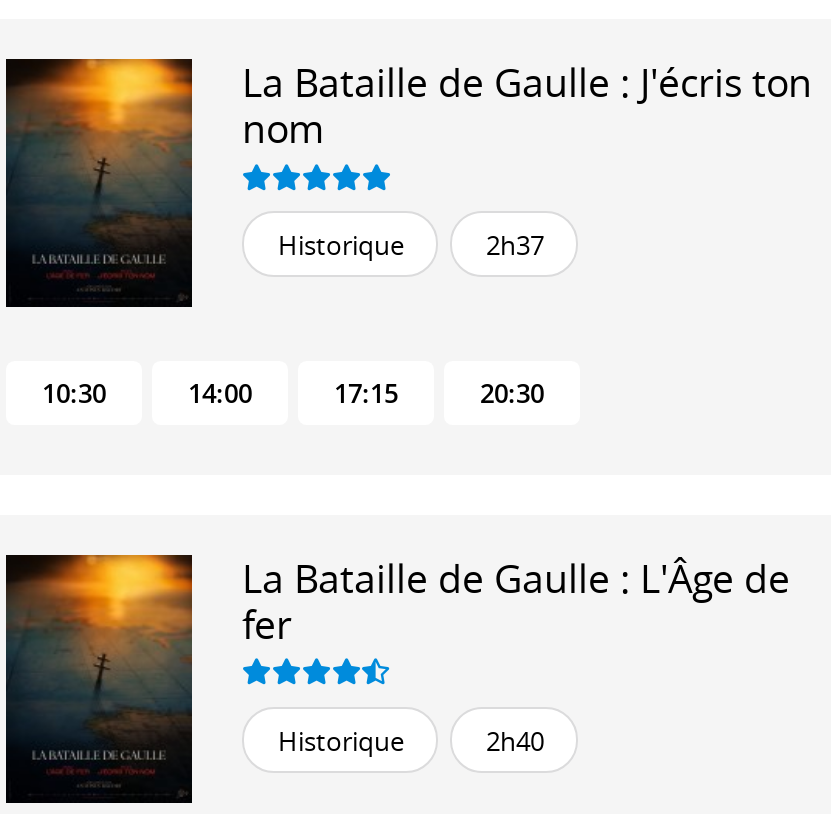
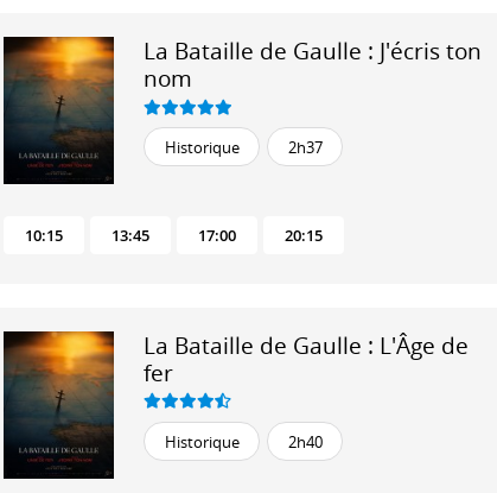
[42,374,106,410] 10:30 -> [25,224,63,246] 10:15
[188,374,252,410] 14:00 -> [111,224,149,246] 13:45
[334,374,398,410] 17:15 -> [198,224,236,246] 17:00
[480,374,544,410] 20:30 -> [285,224,323,246] 20:15

